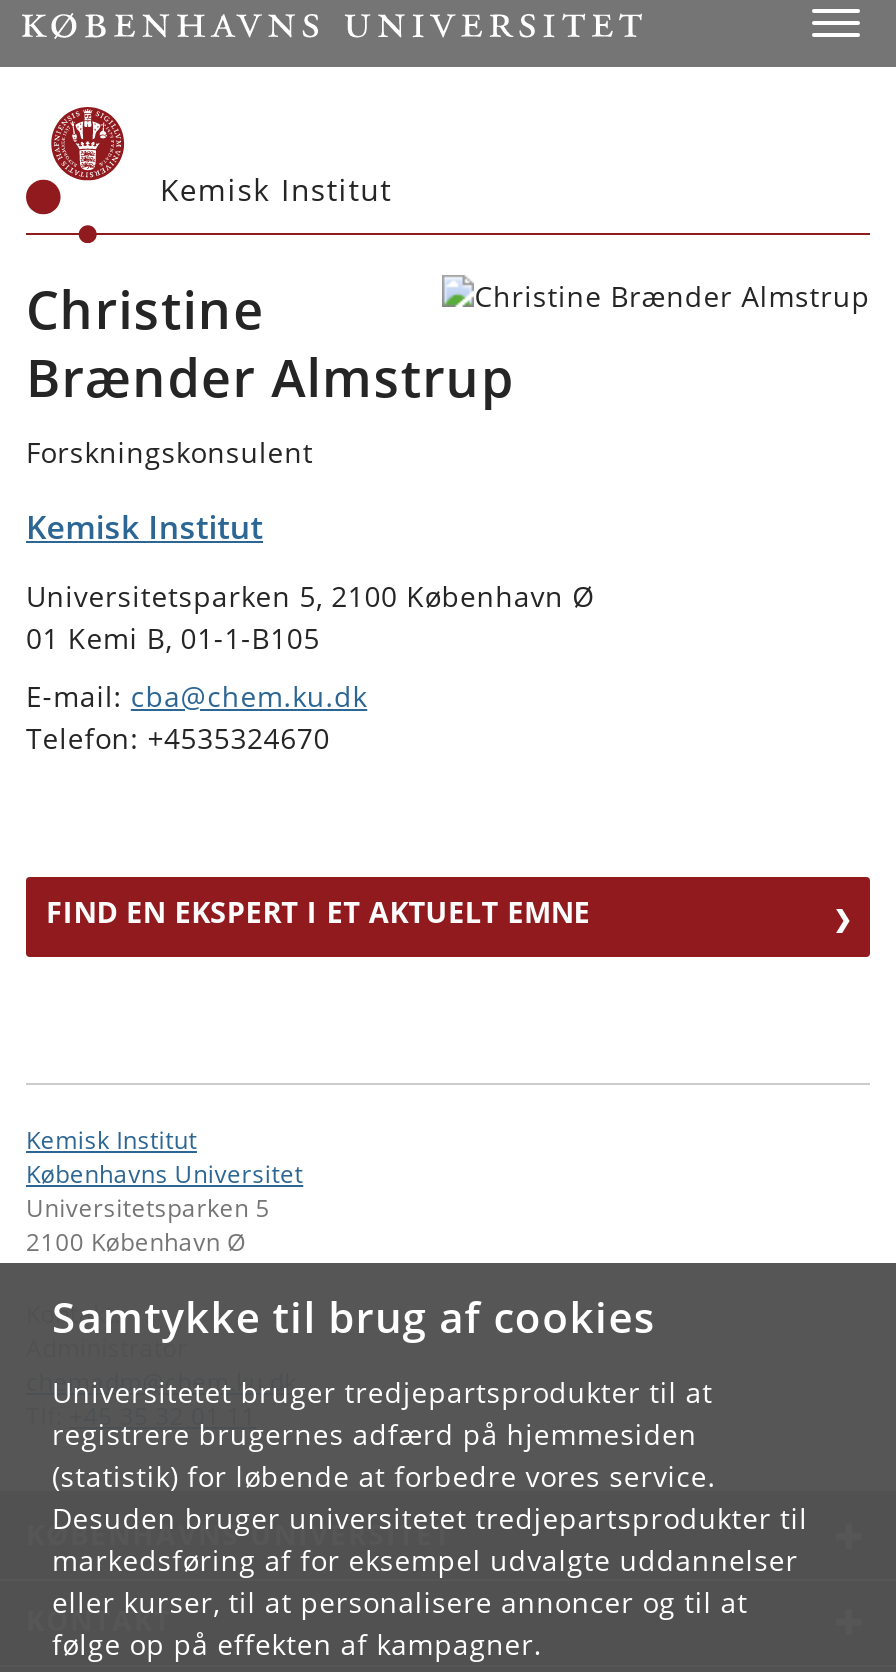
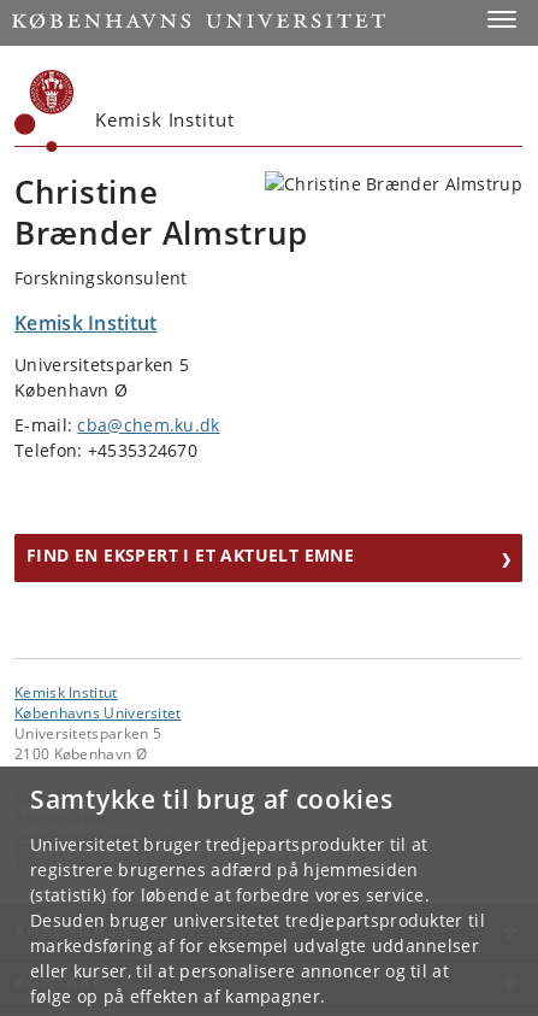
[26,577,595,657] Universitetsparken 5, 2100 København Ø | 01 Kemi B, 01-1-B105 -> [14,353,189,401] Universitetsparken 5 | København Ø

